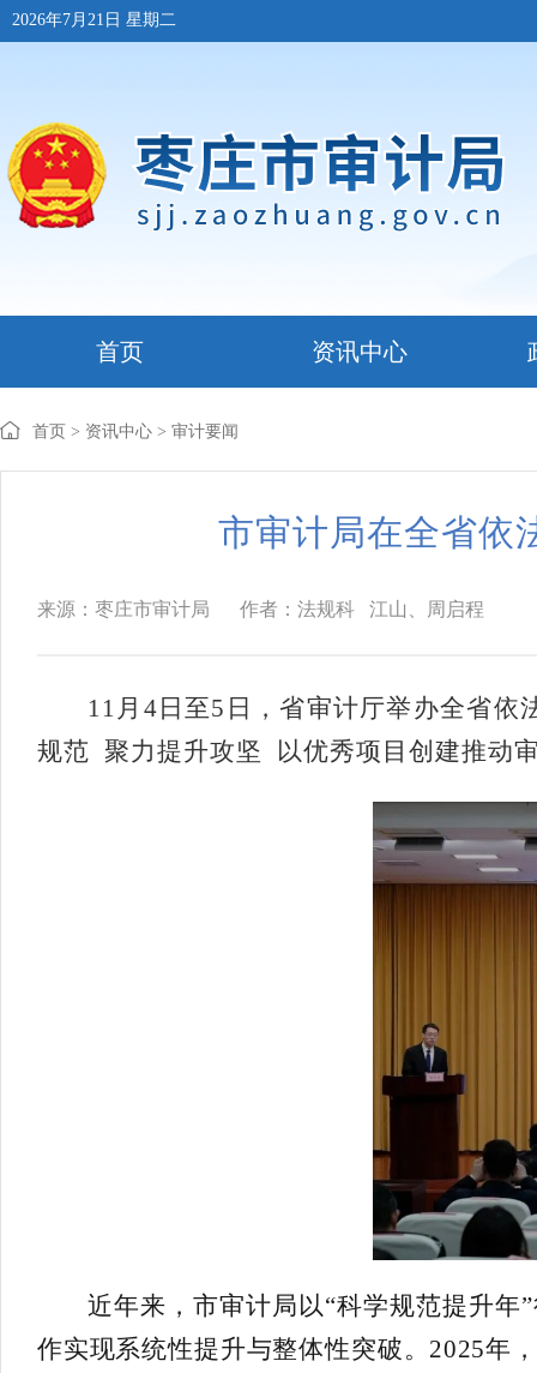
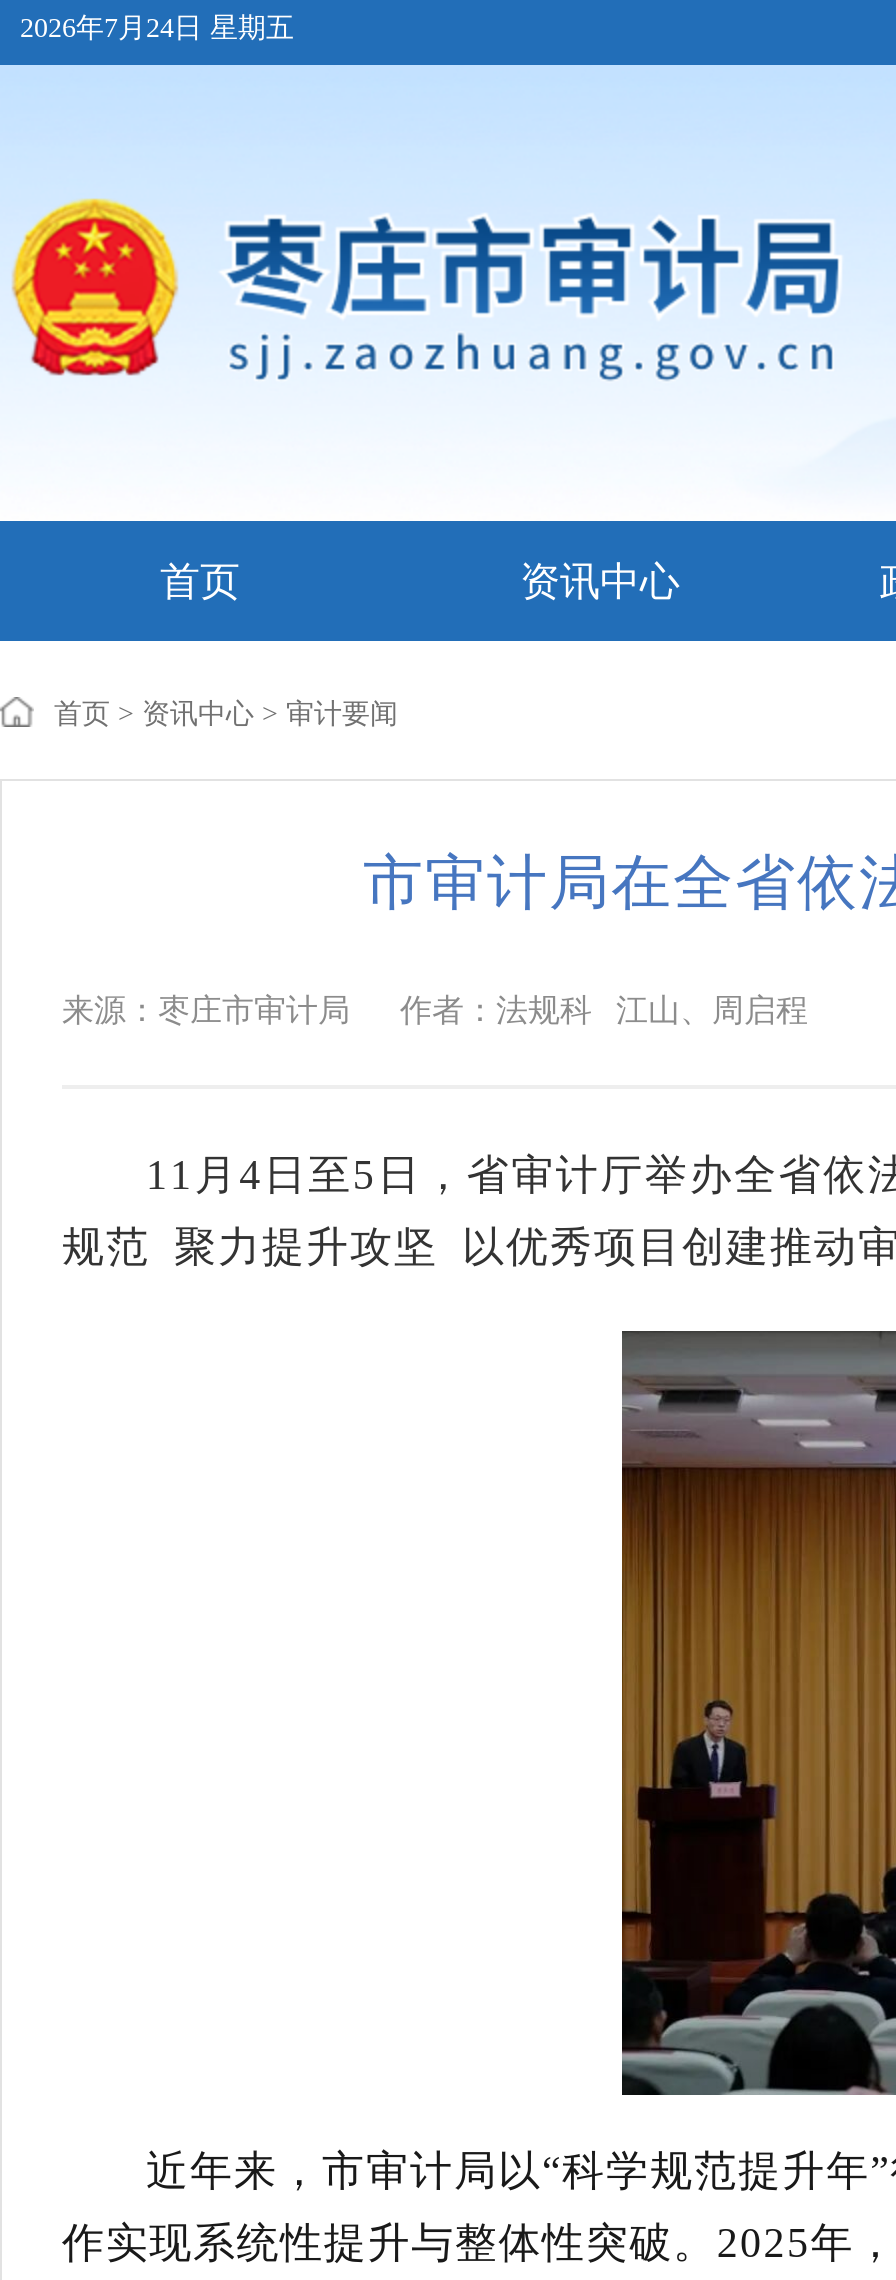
[12,11,176,29] 2026年7月21日 星期二 -> [20,13,294,43] 2026年7月24日 星期五

